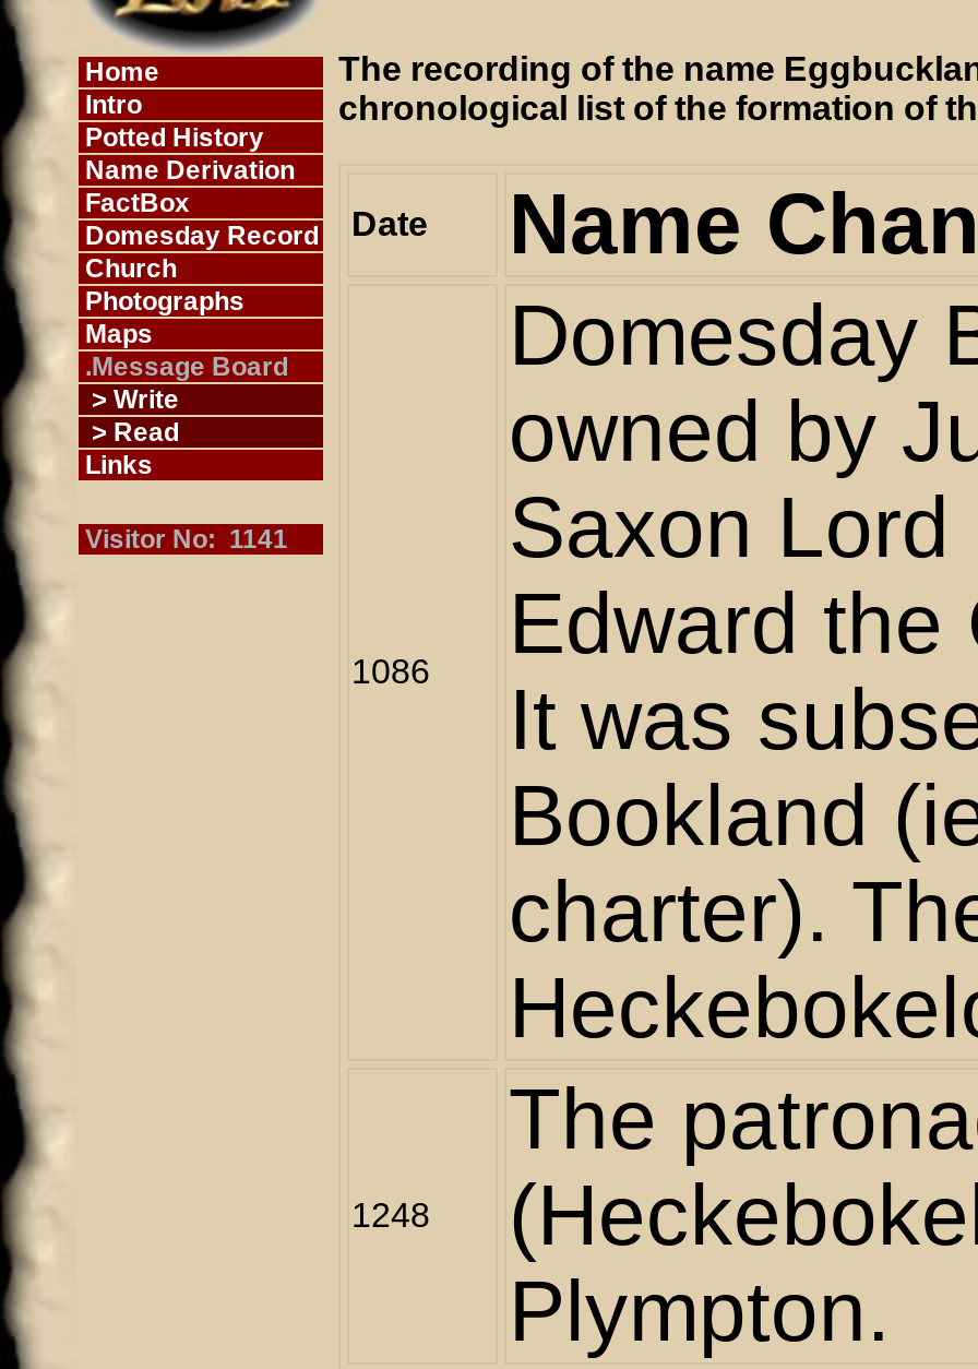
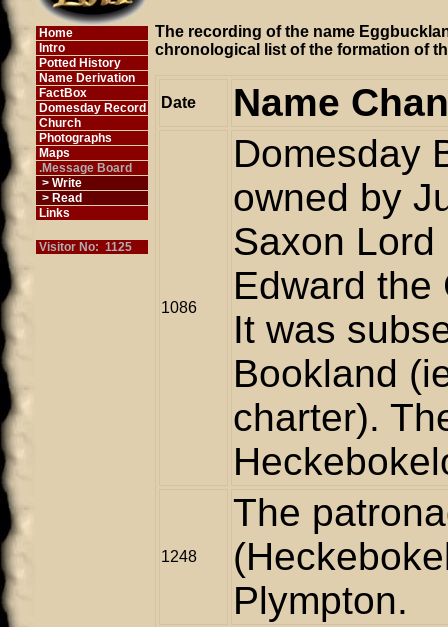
[79,524,288,555] Visitor No: 1141 -> [36,240,132,254] Visitor No: 1125

